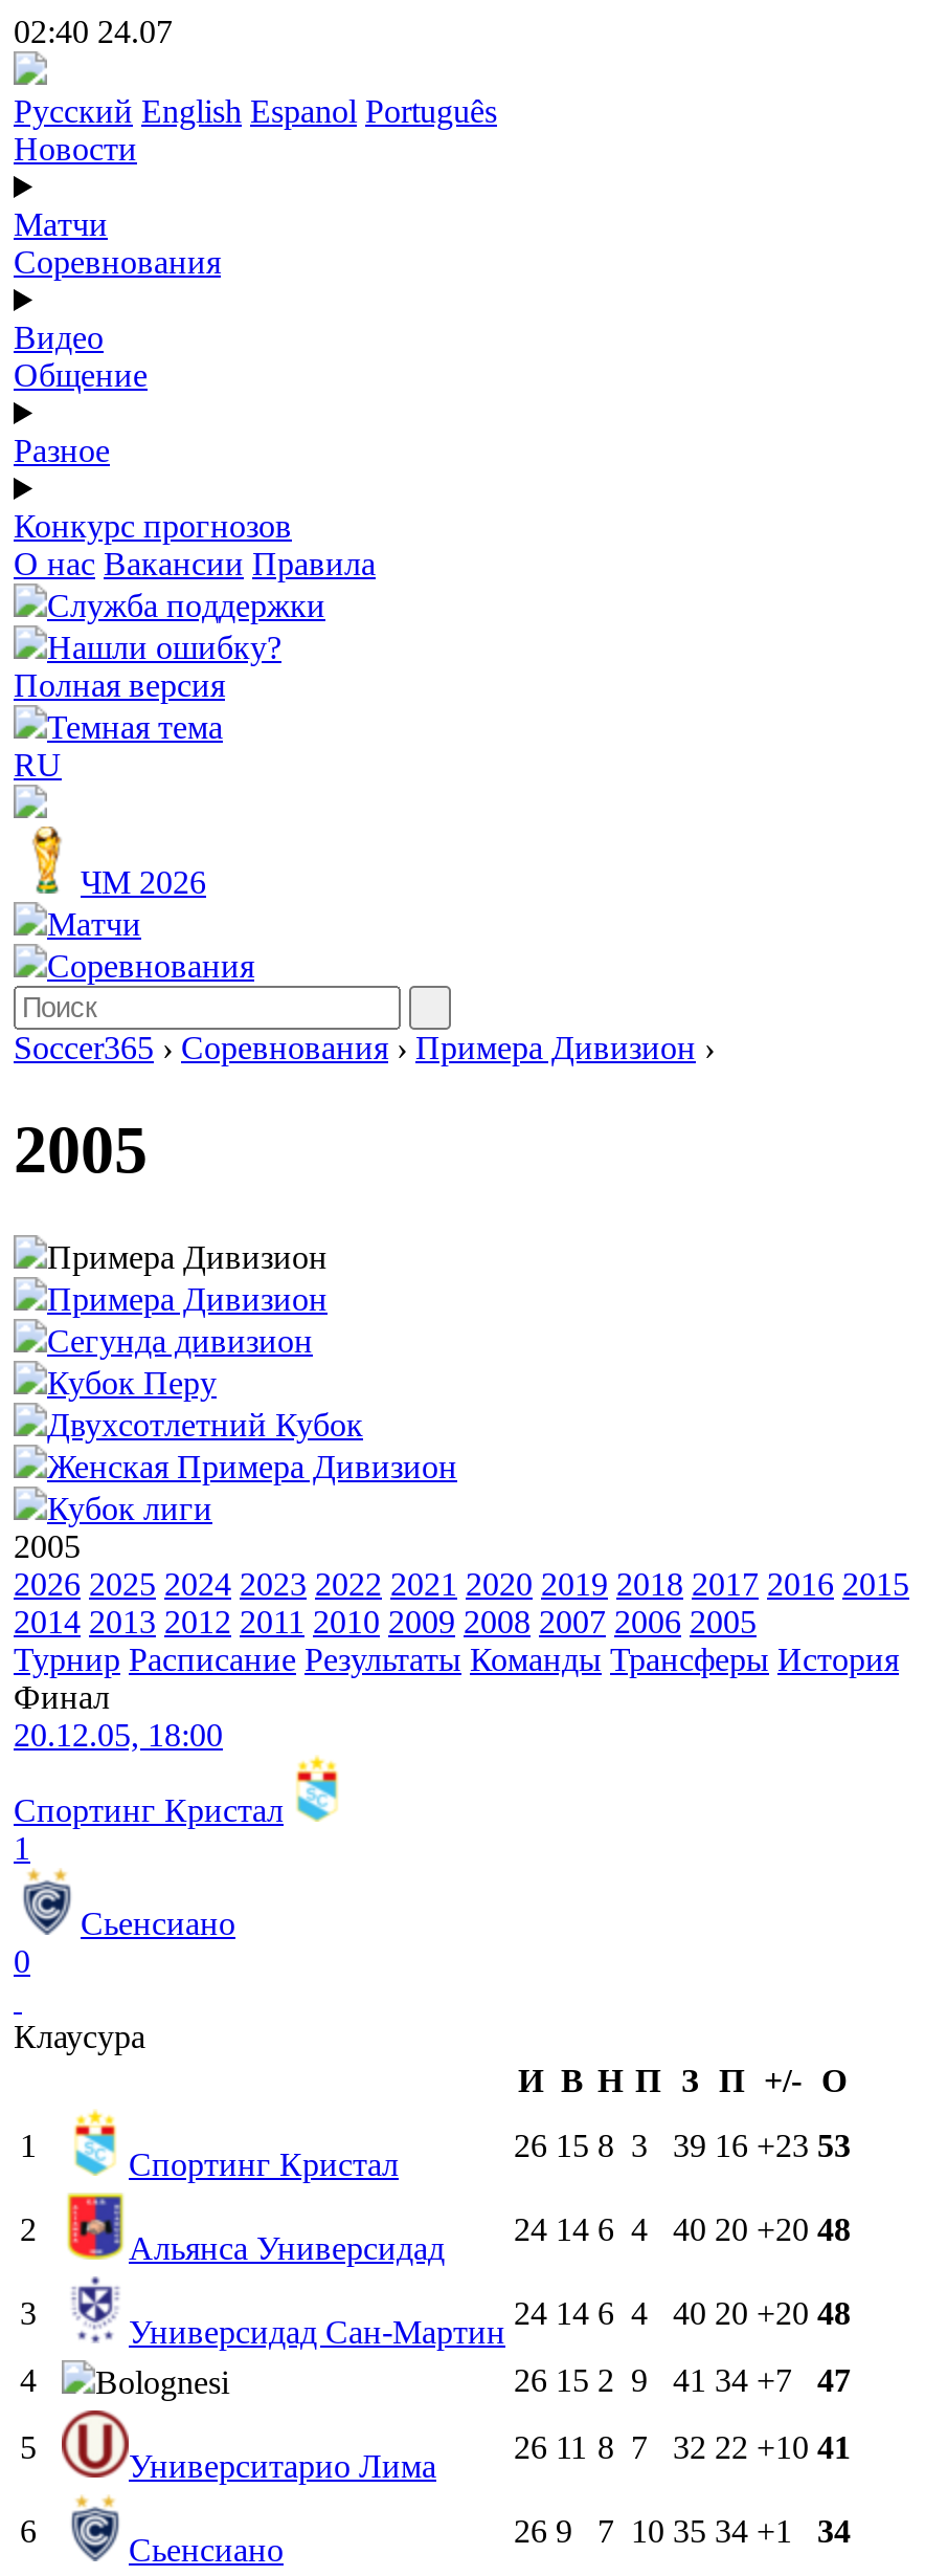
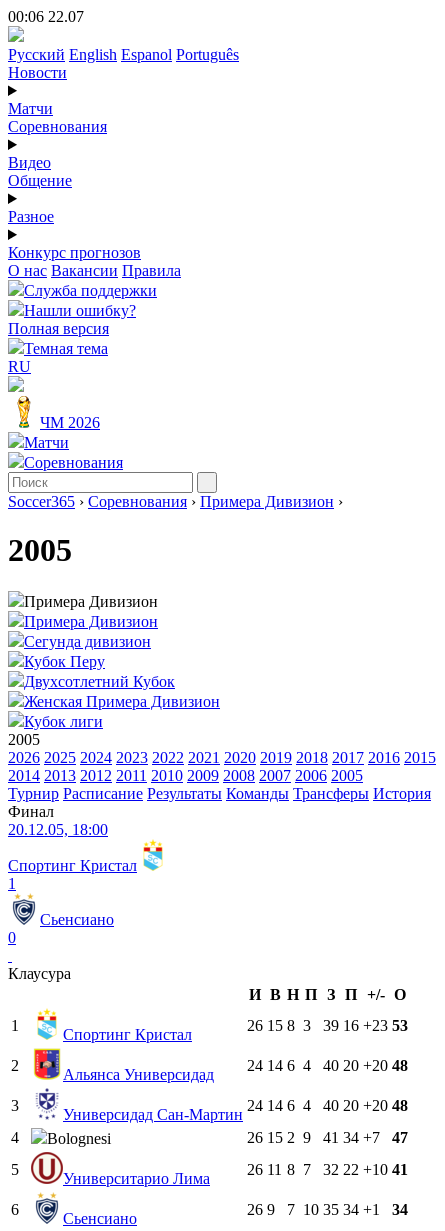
[14,14,173,49] 02:40 24.07 -> [8,8,84,25] 00:06 22.07

